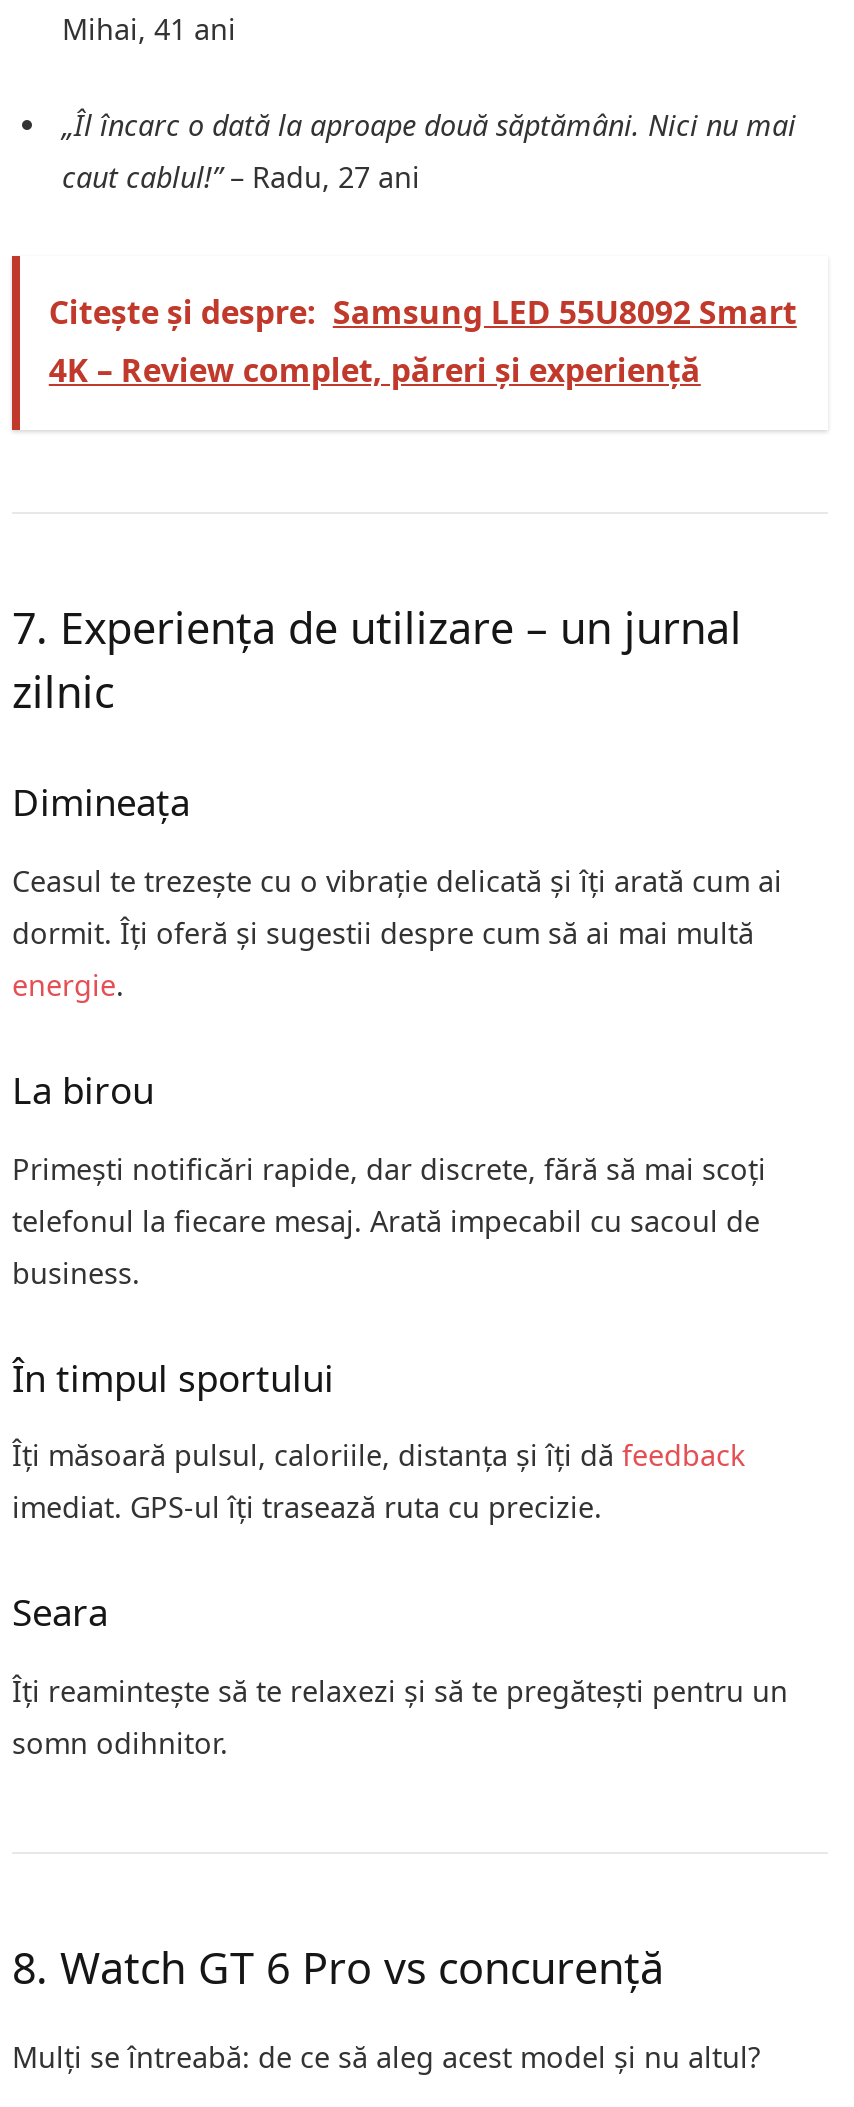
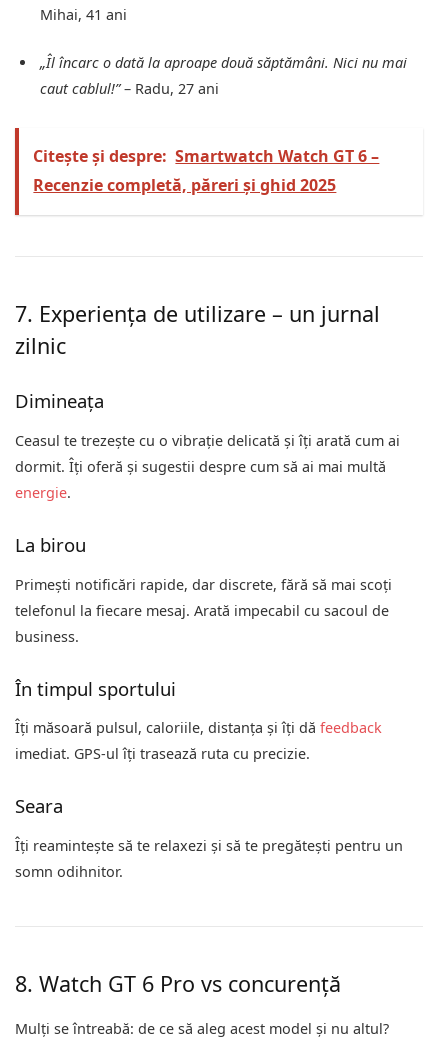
[49,291,797,393] Citește și despre: Samsung LED 55U8092 Smart | 4K – Review complet, păreri și experiență -> [33,145,379,196] Citește și despre: Smartwatch Watch GT 6 – | Recenzie completă, păreri și ghid 2025

